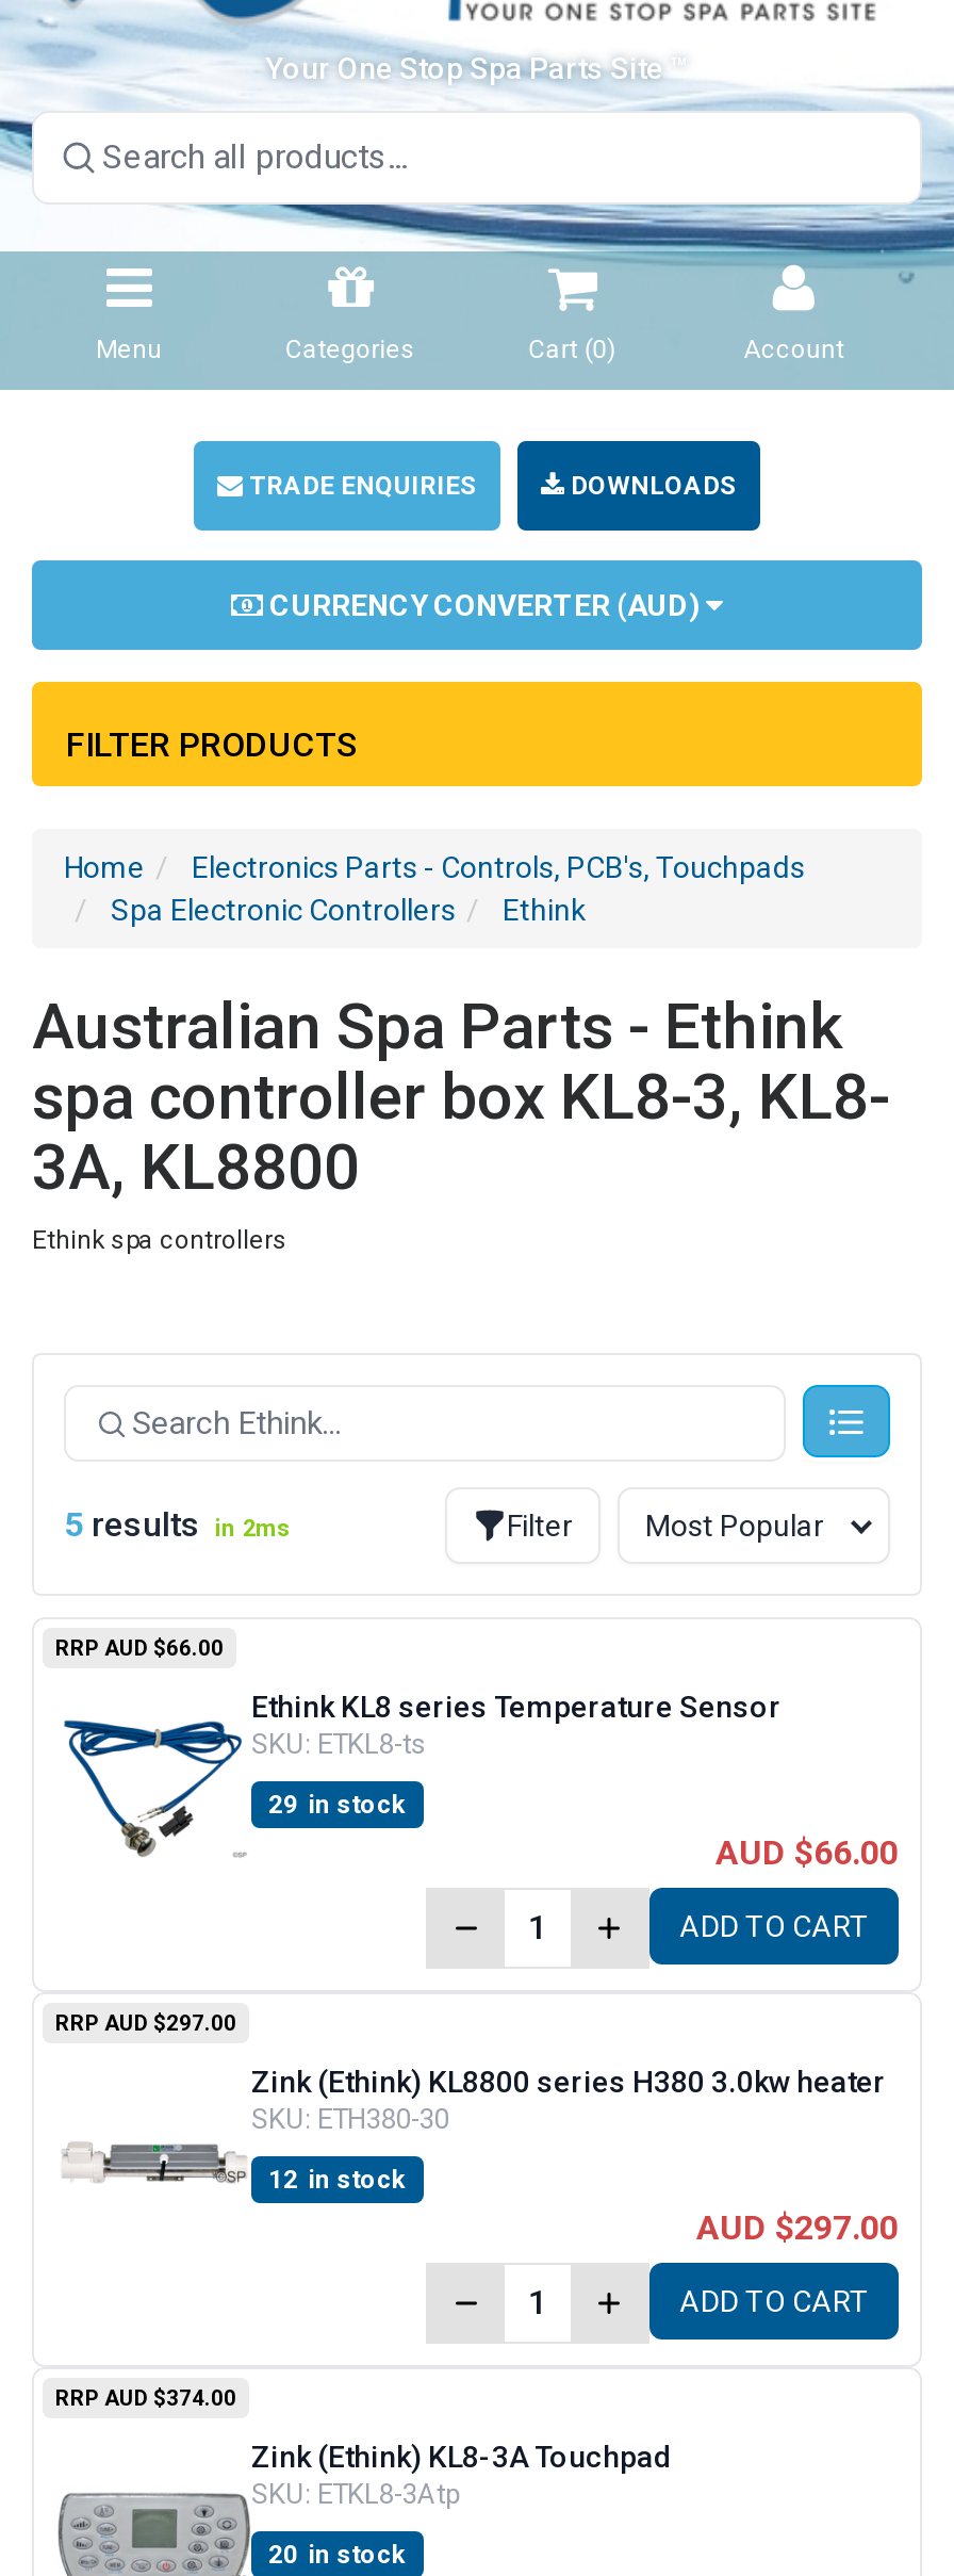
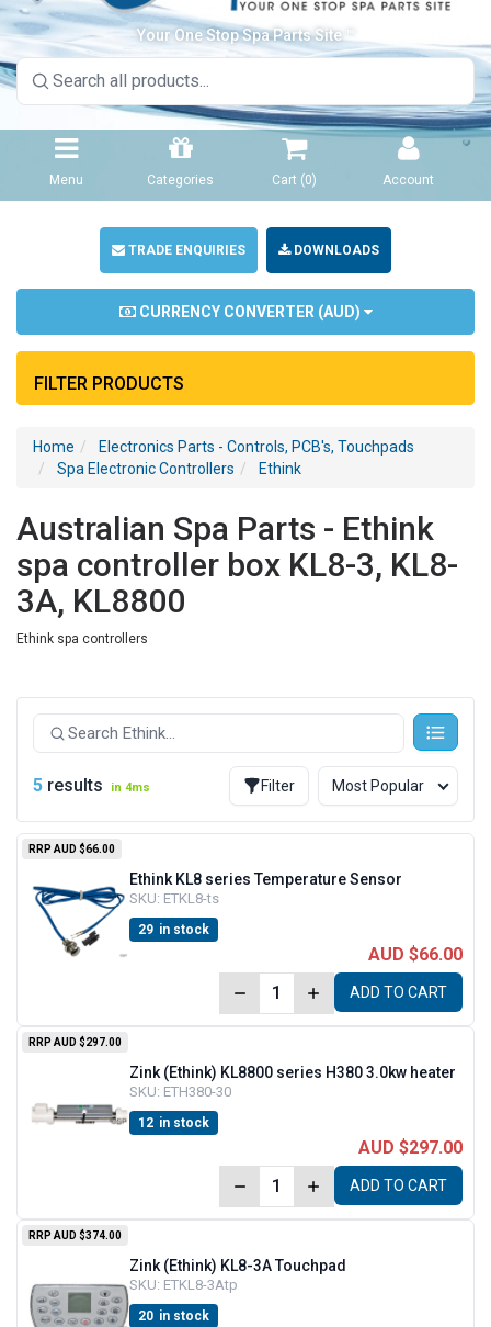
[64,1504,292,1545] 5 results in 2ms -> [33,775,150,796] 5 results in 4ms

